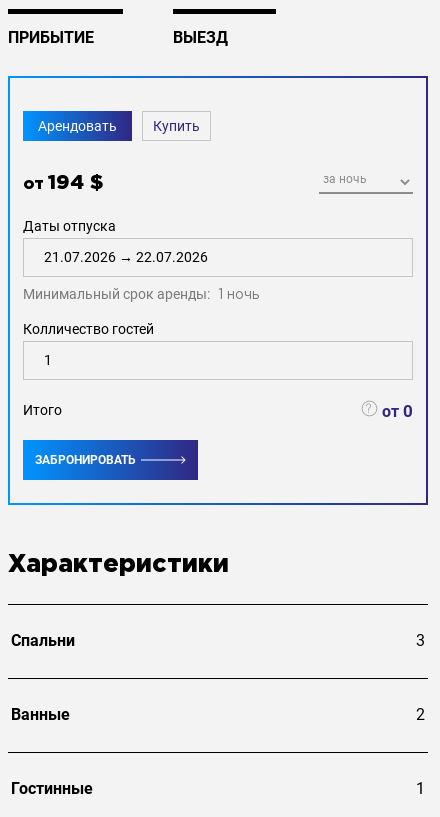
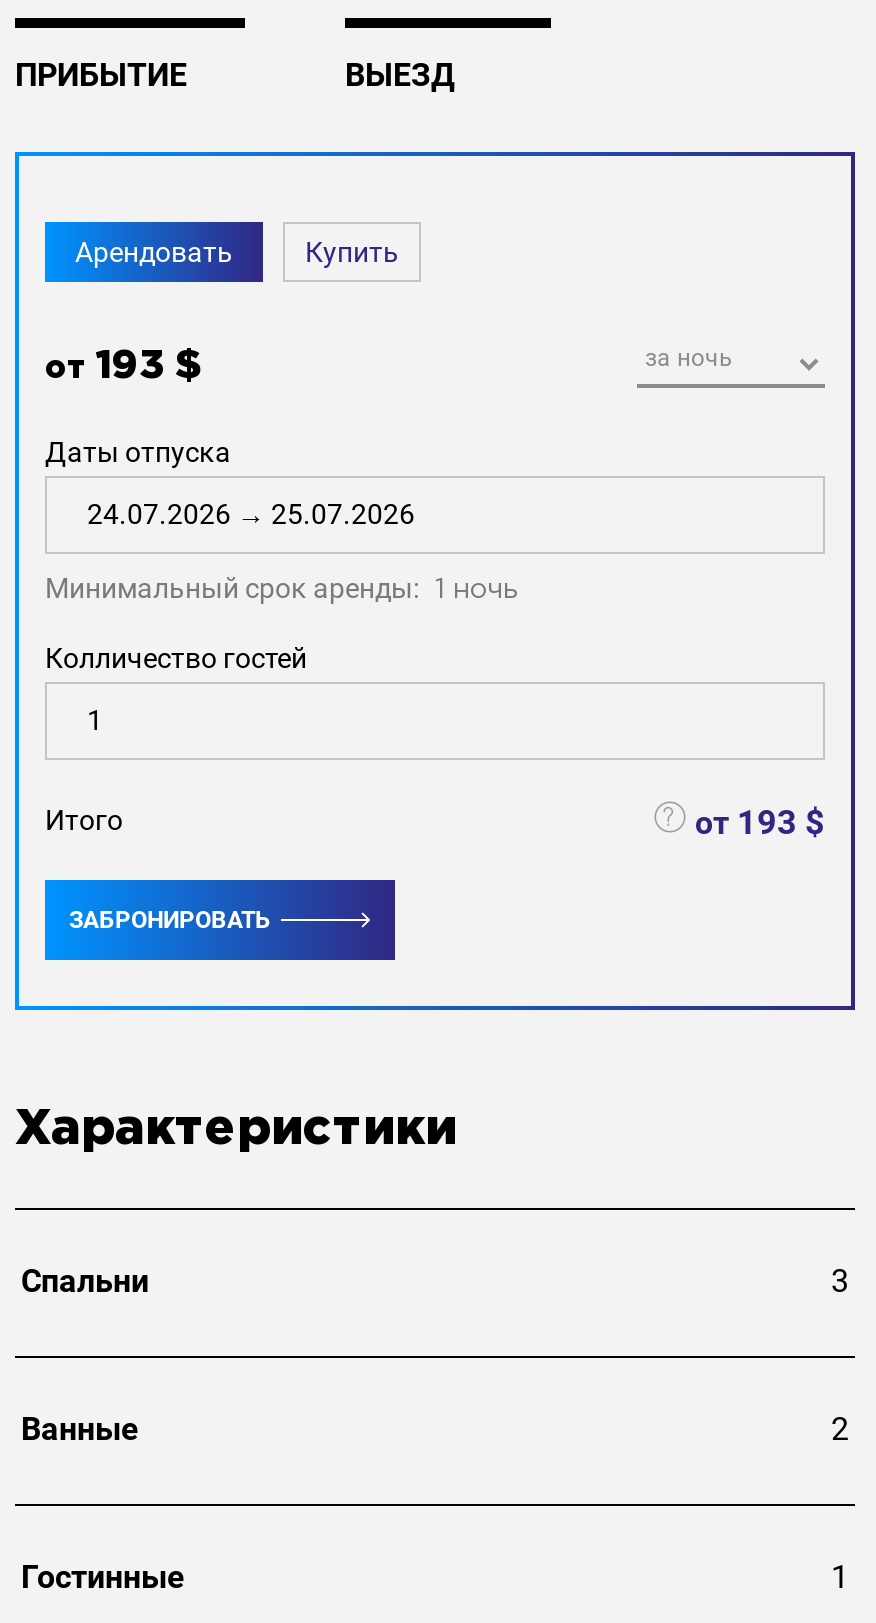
[23,174,103,192] от 194 $ -> [45,347,201,383] от 193 $
[382,401,413,421] от 0 -> [695,802,825,842] от 193 $

